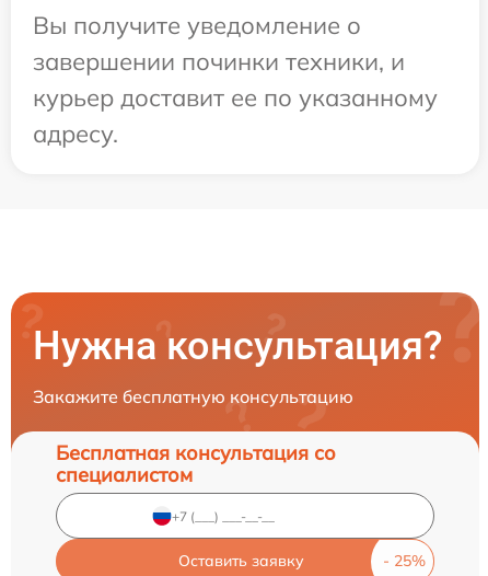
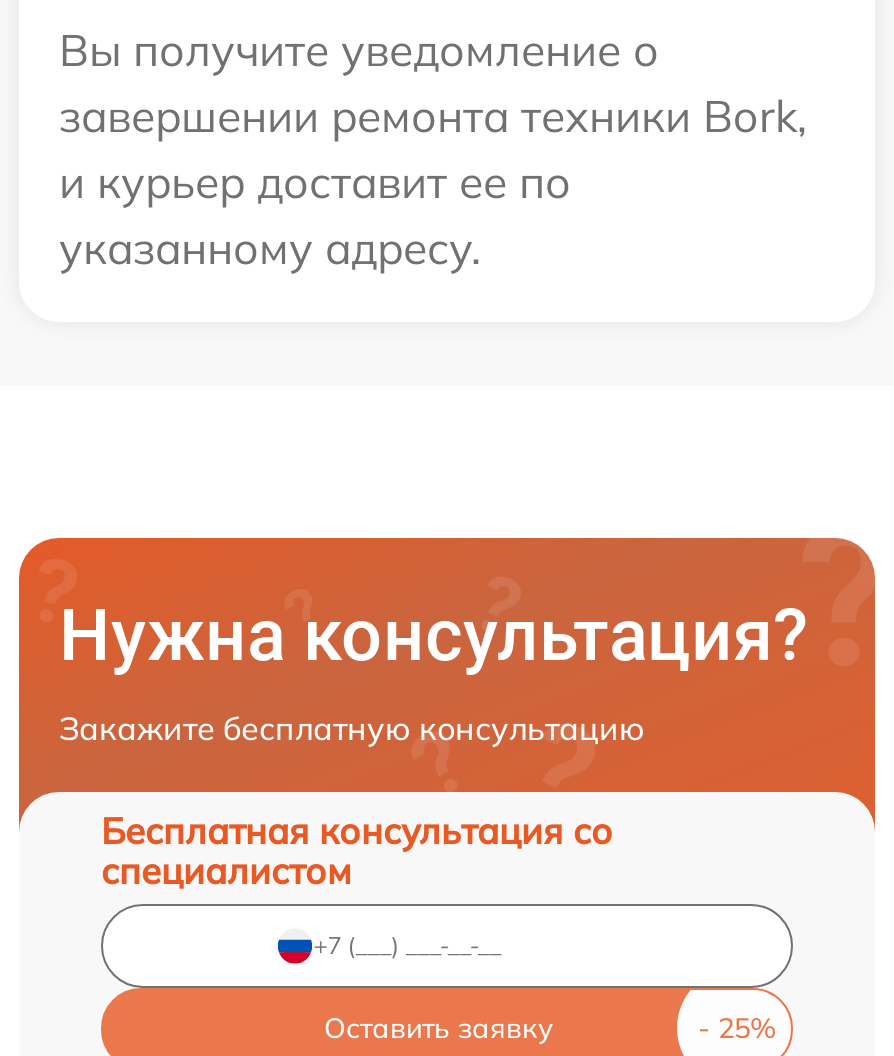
[33,46,438,149] завершении починки техники, и | курьер доставит ее по указанному | адресу. -> [59,88,807,276] завершении ремонта техники Bork, | и курьер доставит ее по | указанному адресу.

